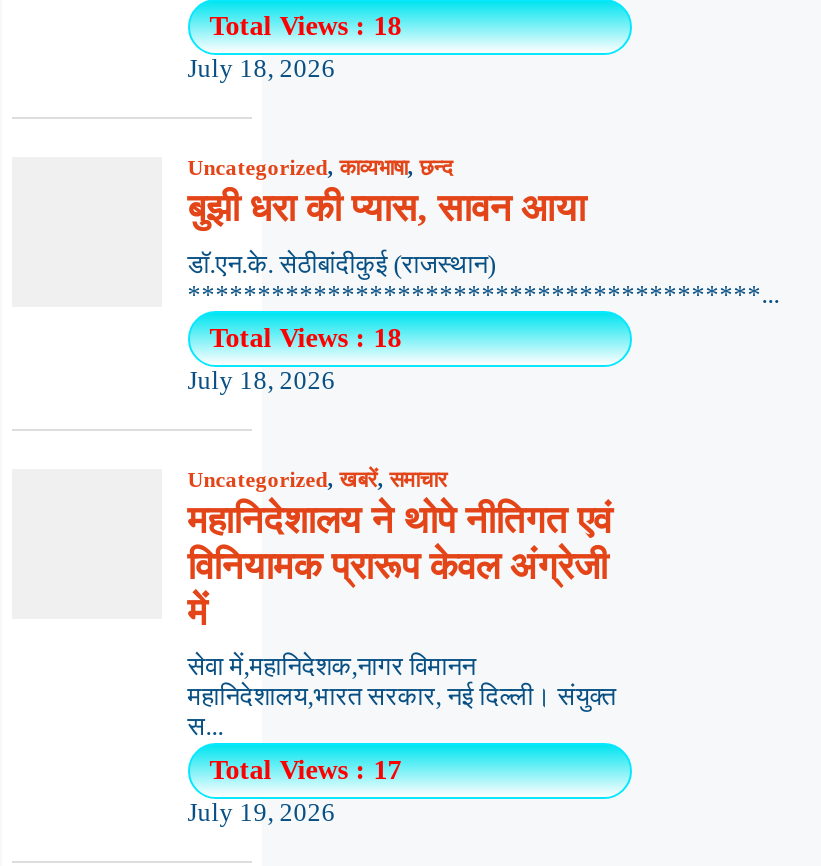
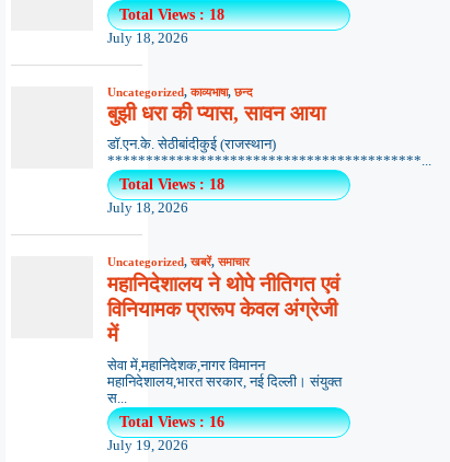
[210,755,402,785] Total Views : 17 -> [119,414,224,430] Total Views : 16

